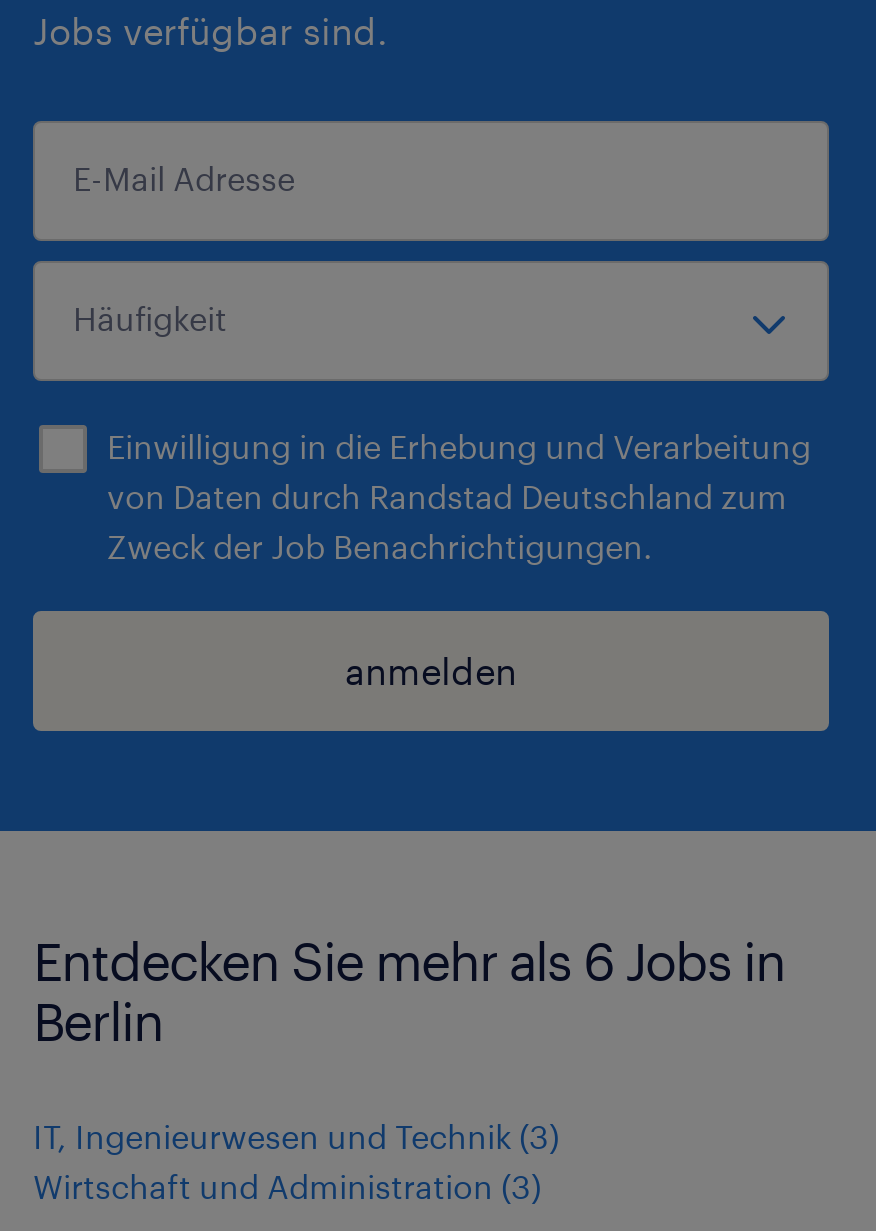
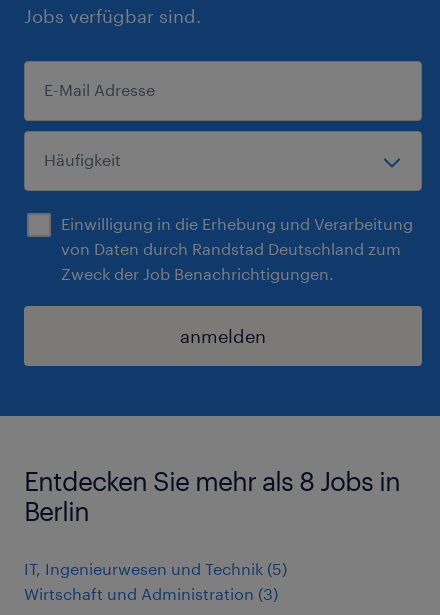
[33,929,785,991] Entdecken Sie mehr als 6 Jobs in -> [24,465,400,496] Entdecken Sie mehr als 8 Jobs in
[33,1117,559,1155] IT, Ingenieurwesen und Technik (3) -> [24,559,287,578] IT, Ingenieurwesen und Technik (5)

